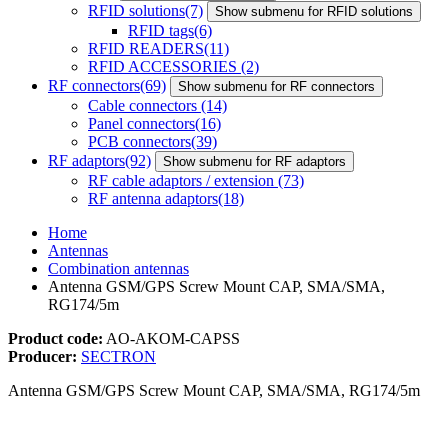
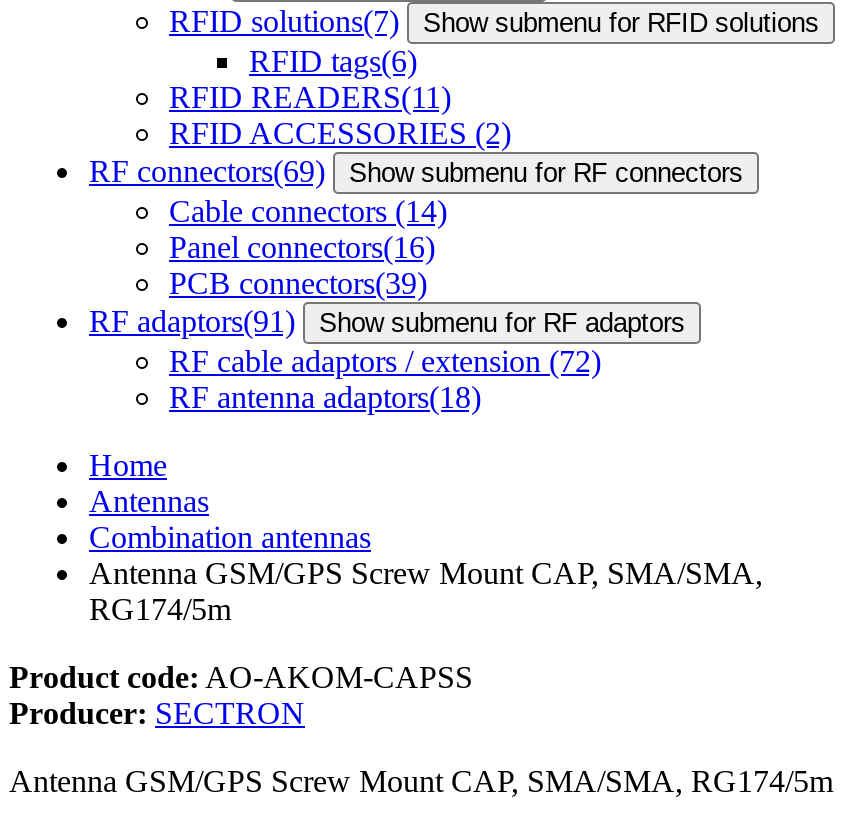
[48,152,346,169] RF adaptors(92) Show submenu for RF adaptors -> [89,304,685,338] RF adaptors(91) Show submenu for RF adaptors
[88,172,304,189] RF cable adaptors / extension(73) -> [169,344,601,378] RF cable adaptors / extension(72)

